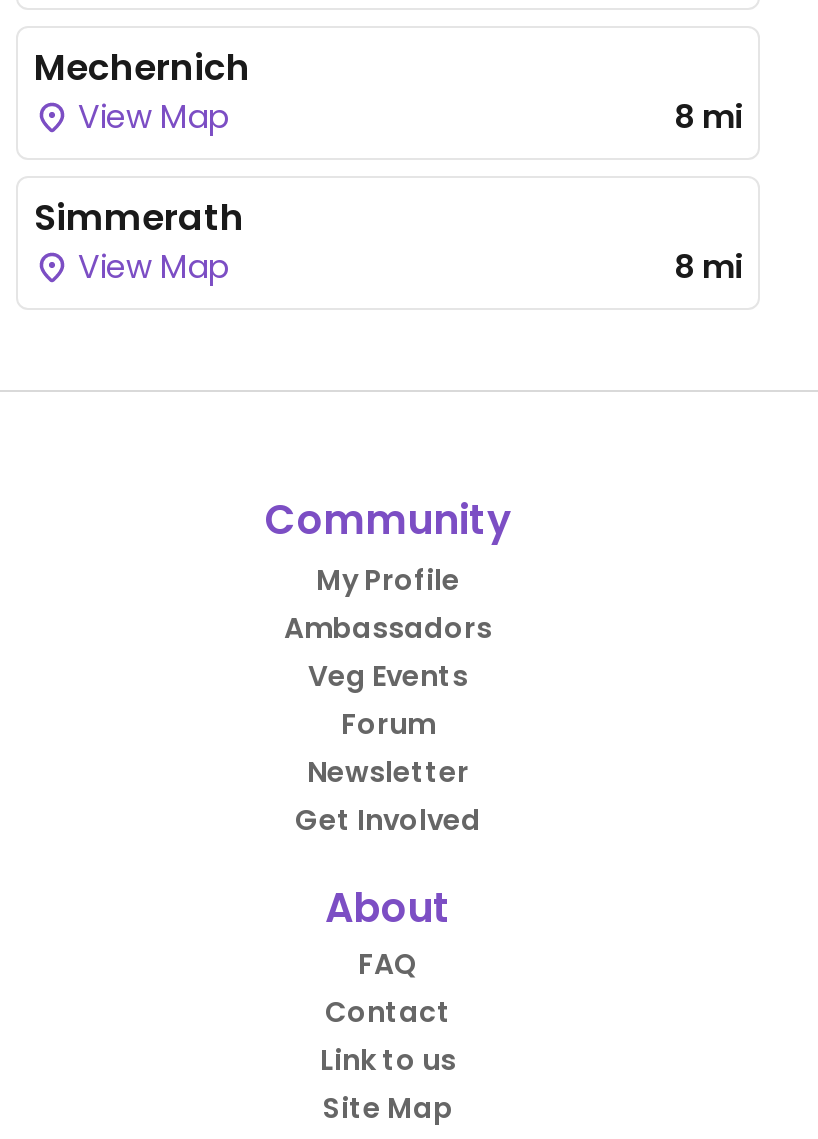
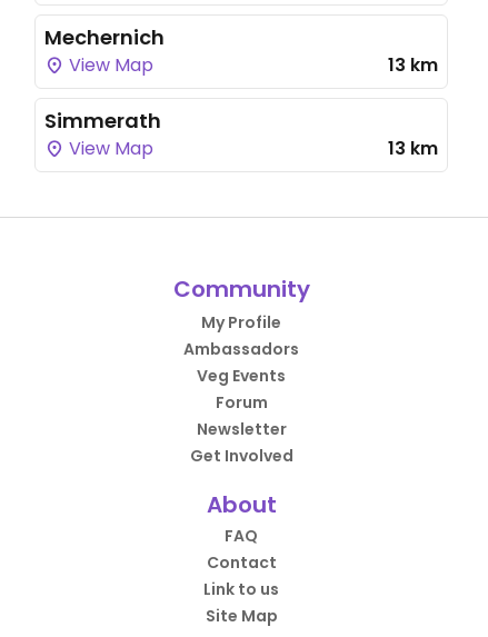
[674,94,742,140] 8 mi -> [388,52,438,78] 13 km
[674,244,742,290] 8 mi -> [388,136,438,161] 13 km

